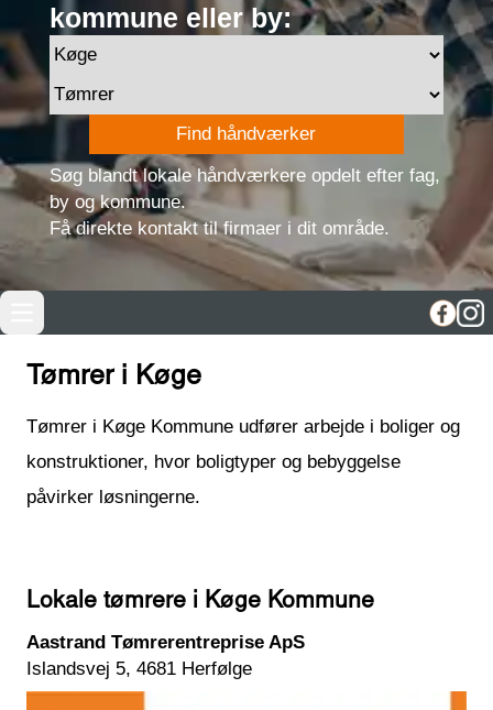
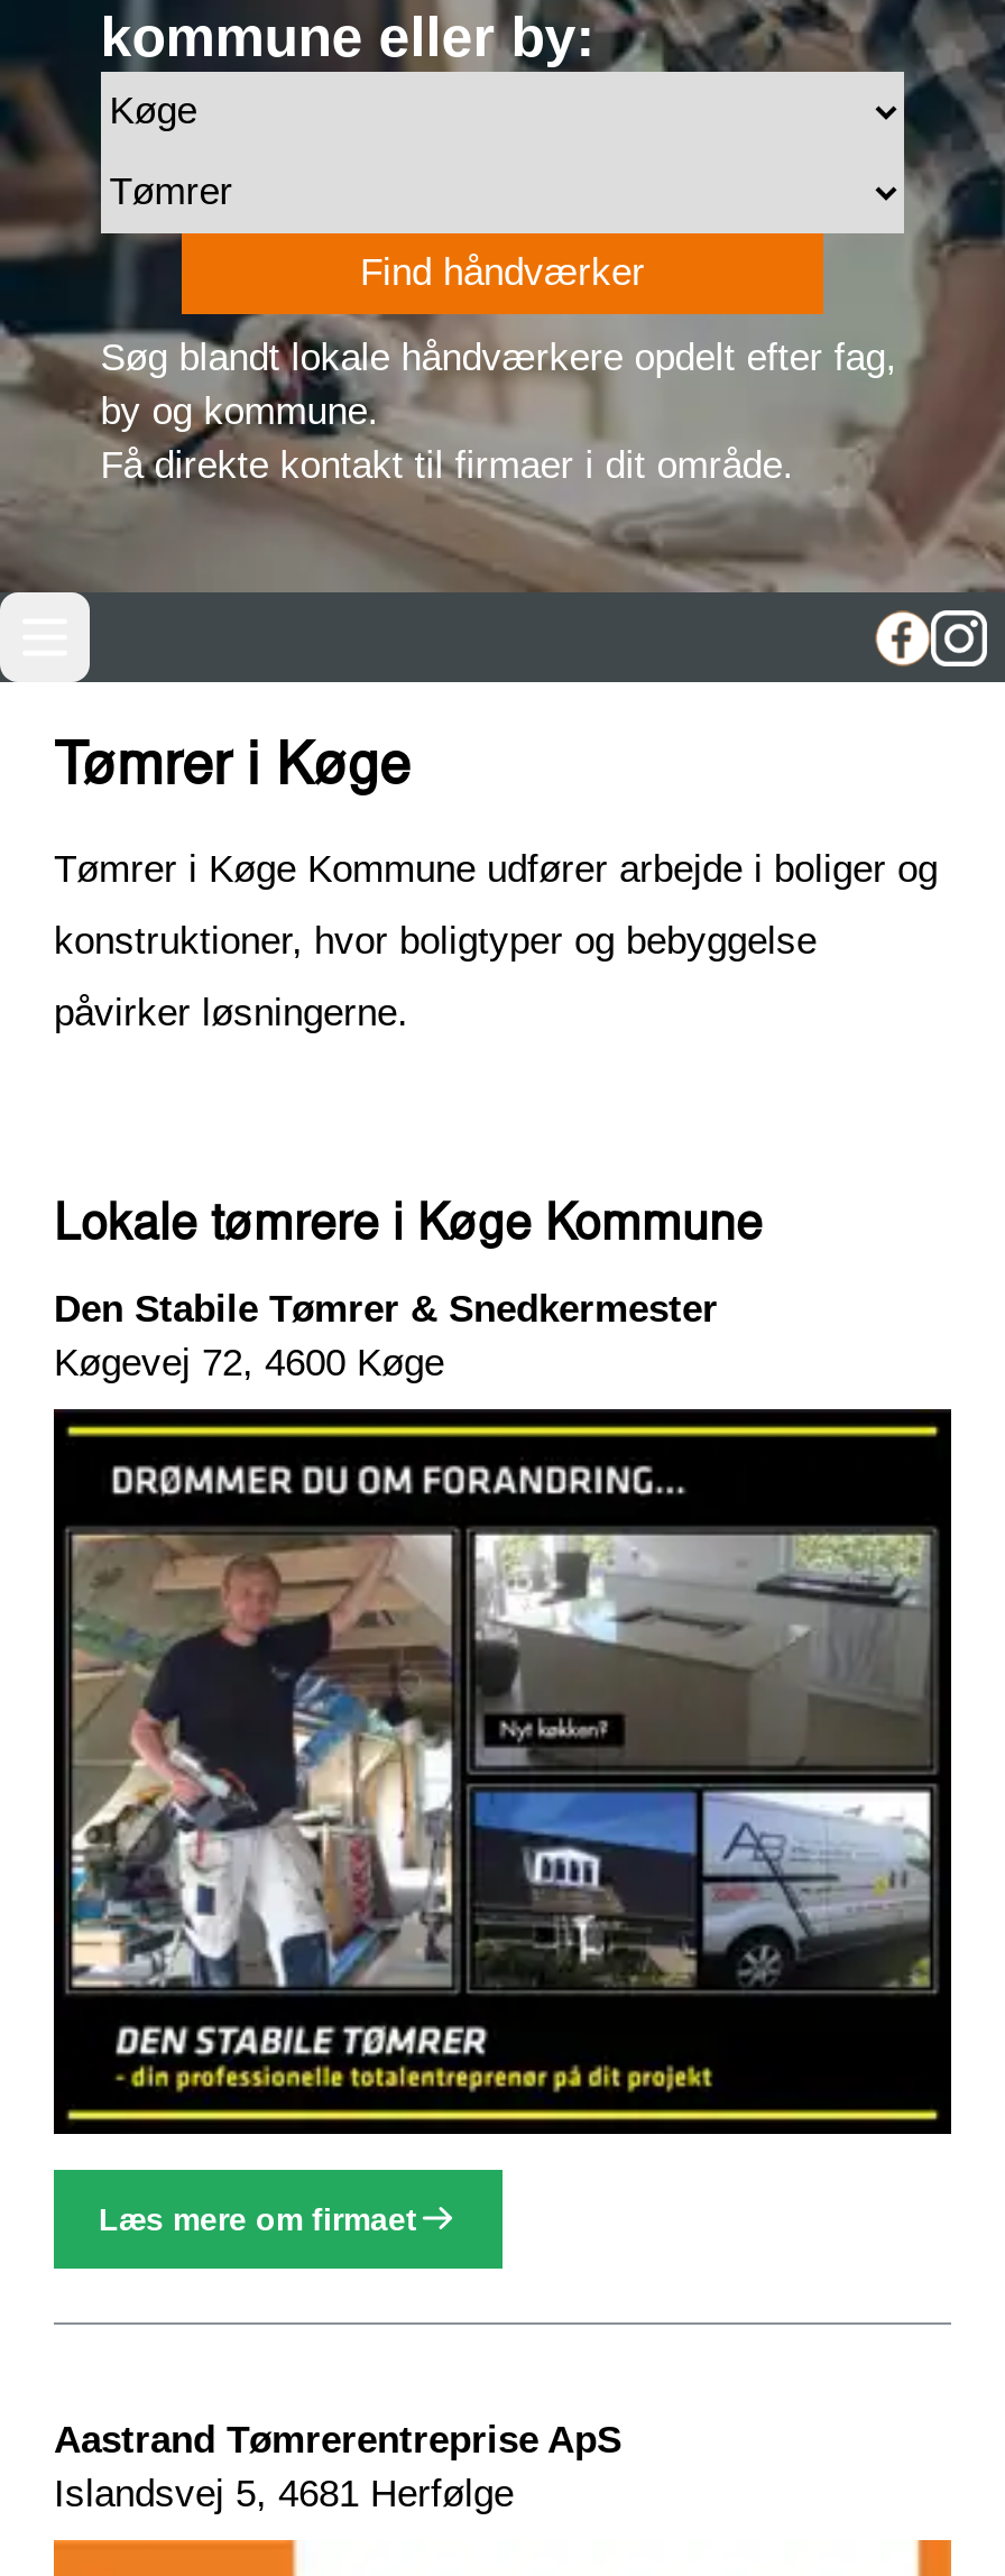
none -> [52,1407,953,2236] [image] | Læs mere om firmaet
none -> [54,1288,718,1384] Den Stabile Tømrer & Snedkermester | Køgevej 72, 4600 Køge

